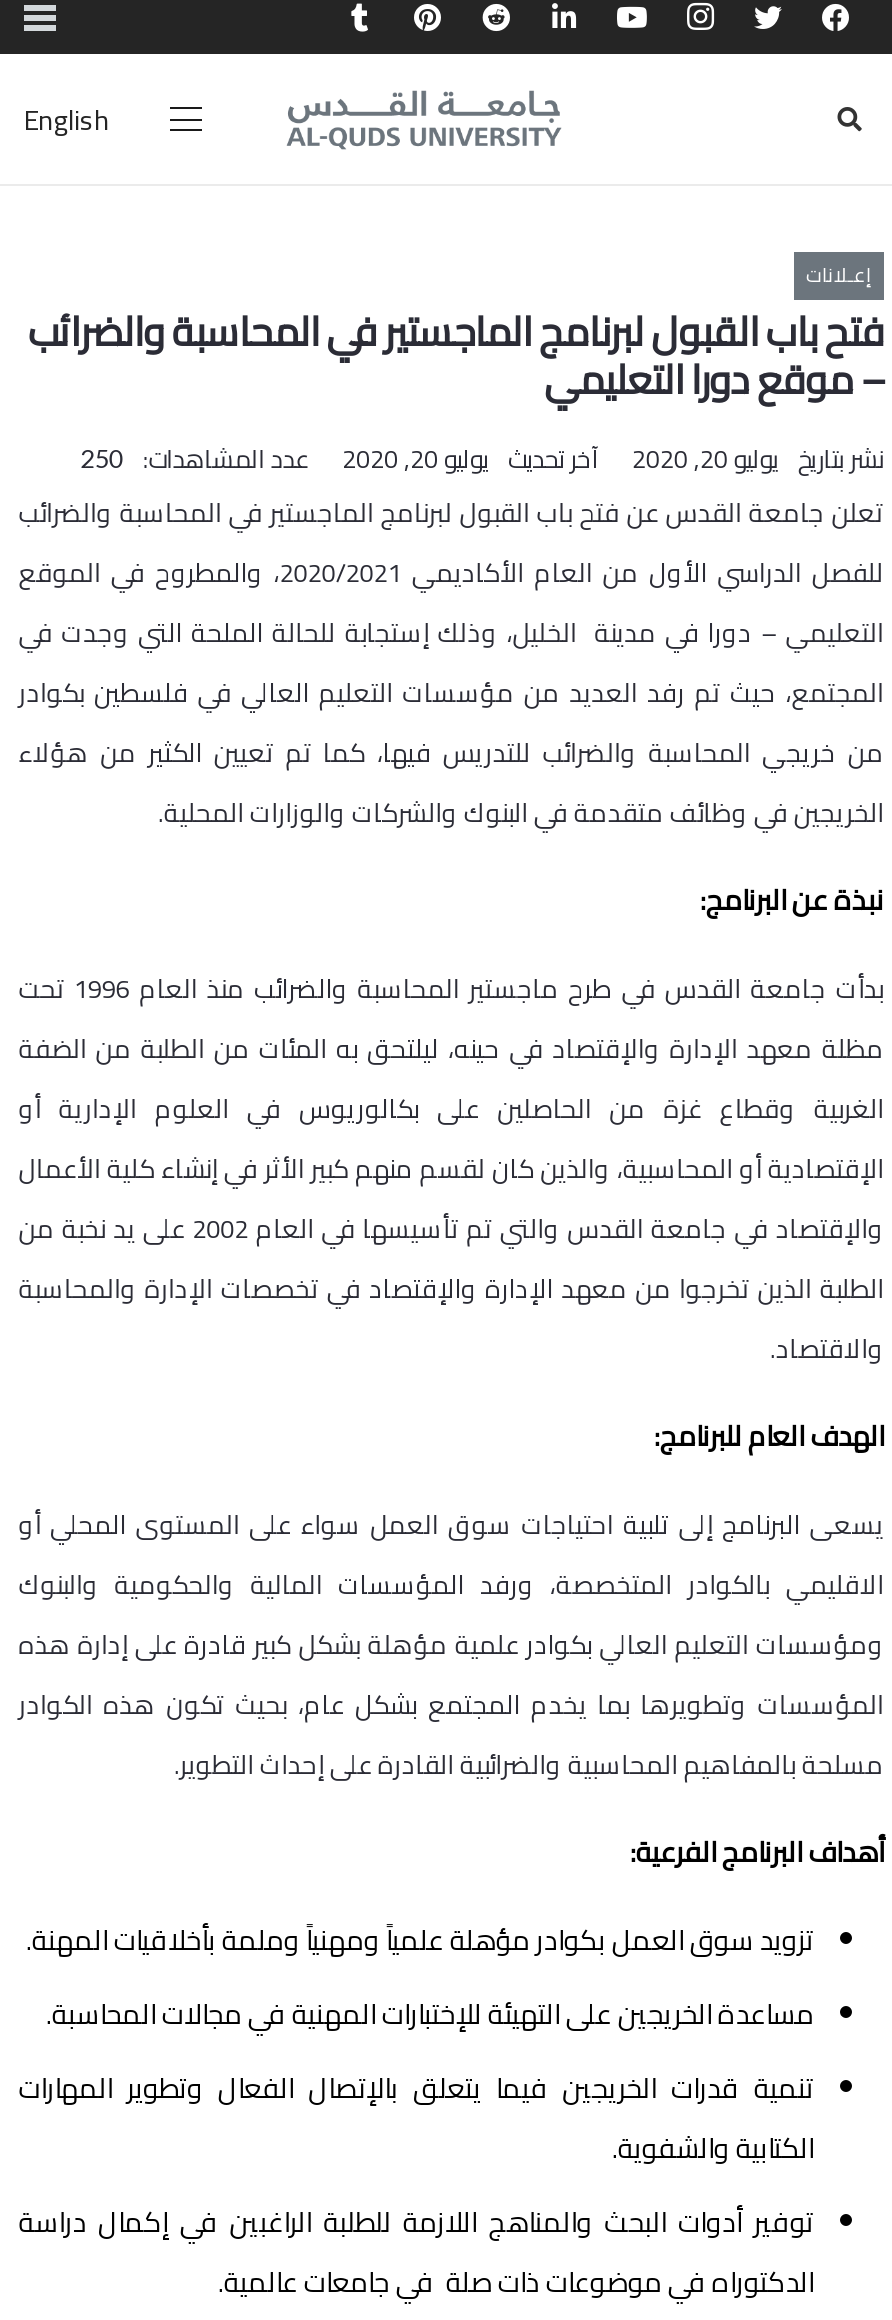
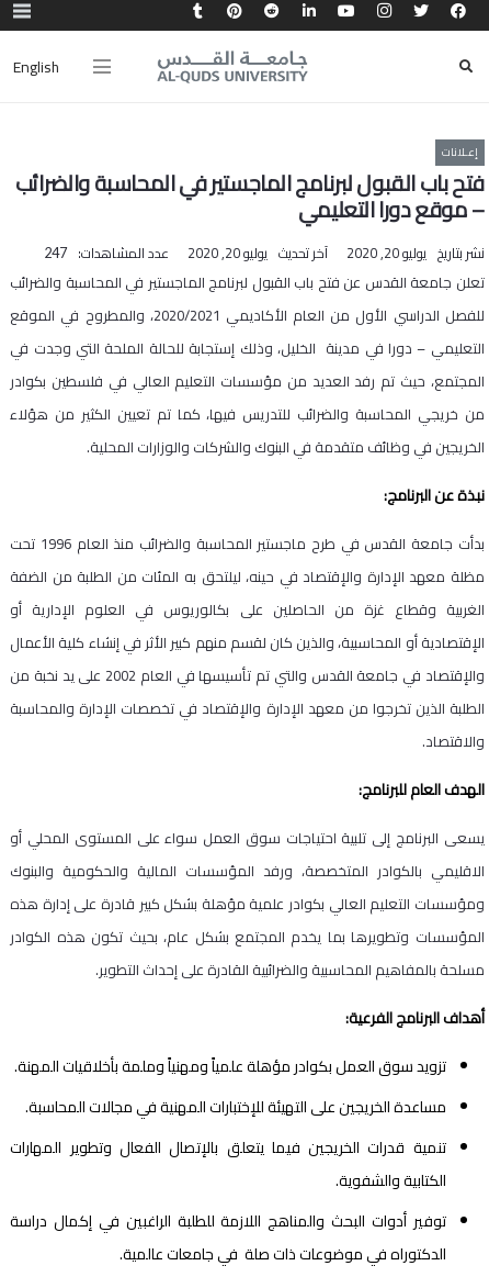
[80,436,308,482] عدد المشاهدات: 250 -> [44,241,169,266] عدد المشاهدات: 247

